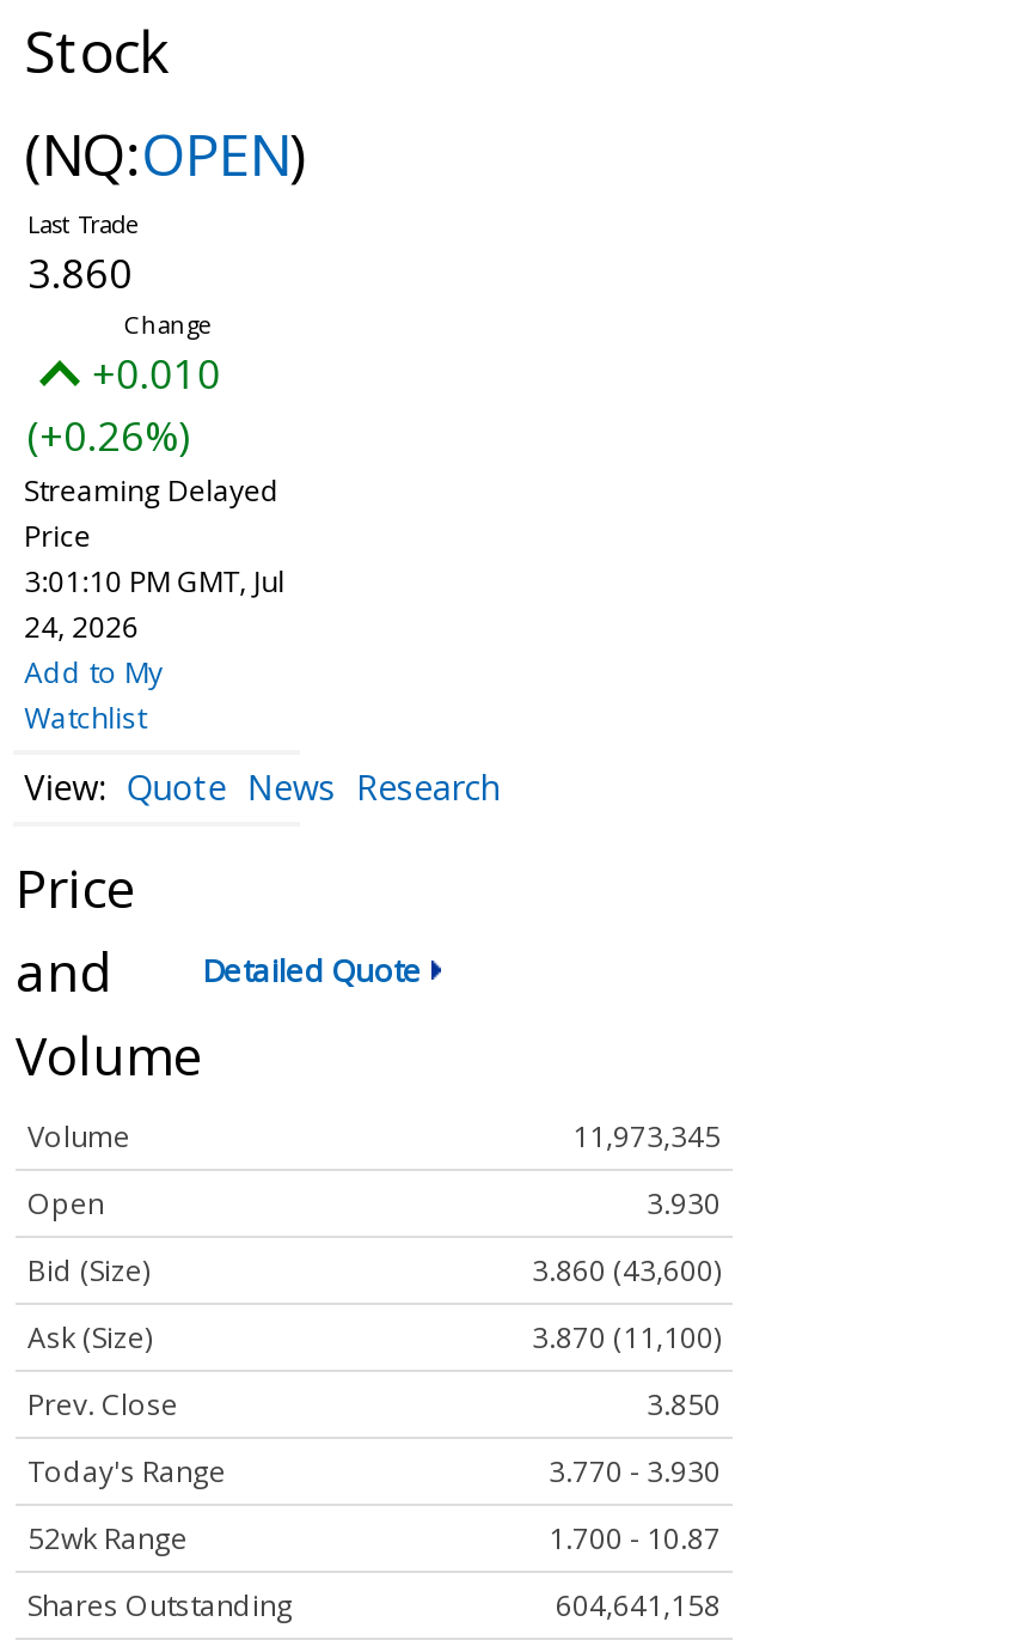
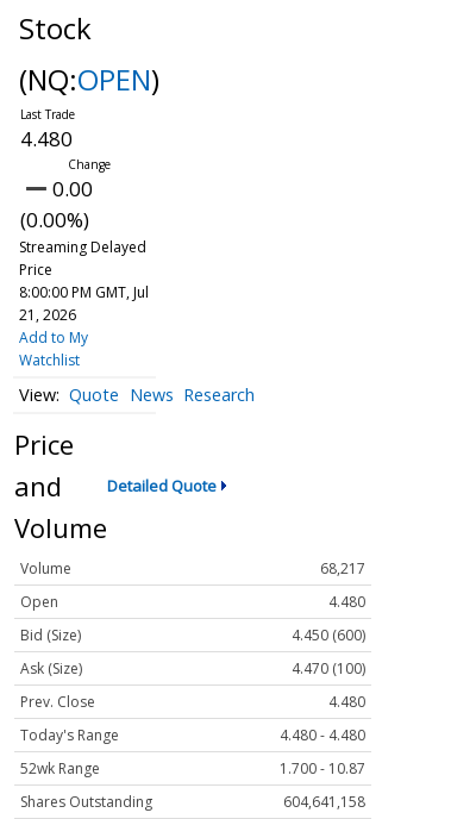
[27,245,133,300] 3.860 -> [20,125,73,152] 4.480
[92,346,221,401] +0.010 -> [52,175,93,202] 0.00
[27,408,190,463] (+0.26%) -> [20,206,89,233] (0.00%)
[24,561,285,602] 3:01:10 PM GMT, Jul -> [19,282,148,302] 8:00:00 PM GMT, Jul
[24,606,139,647] 24, 2026 -> [19,305,76,325] 21, 2026
[572,1117,721,1158] 11,973,345 -> [320,559,365,579] 68,217
[647,1184,721,1225] 3.930 -> [328,592,365,612] 4.480
[532,1251,721,1292] 3.860 (43,600) -> [292,625,365,646] 4.450 (600)
[532,1318,721,1359] 3.870 (11,100) -> [292,659,365,679] 4.470 (100)
[647,1385,721,1426] 3.850 -> [328,692,365,712] 4.480
[549,1452,721,1493] 3.770 - 3.930 -> [280,725,365,746] 4.480 - 4.480

